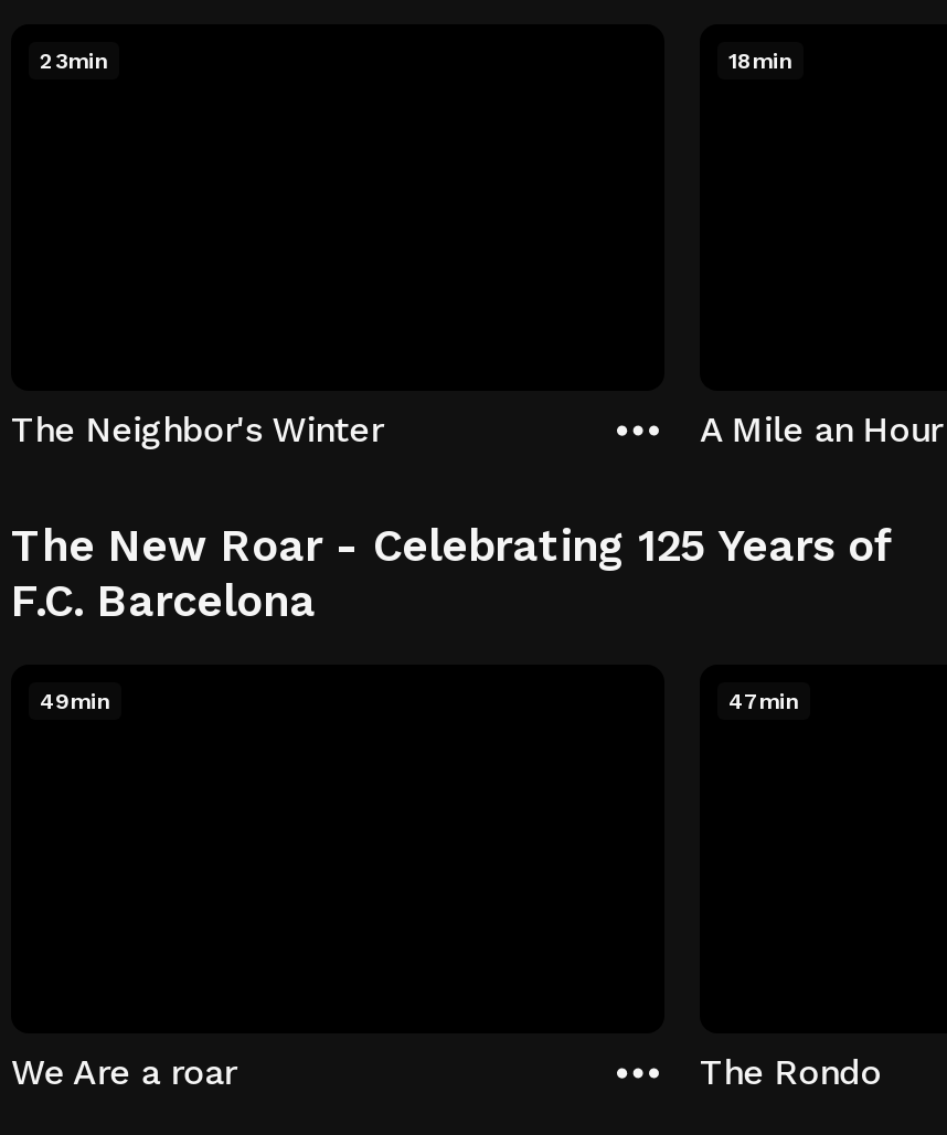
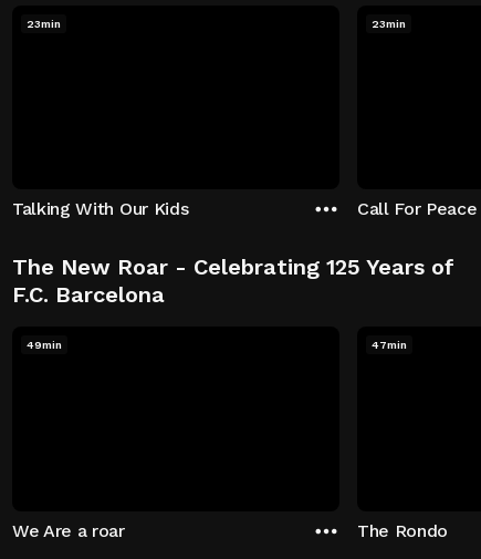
[728,47,792,72] 18min -> [372,17,406,29] 23min
[11,409,383,450] The Neighbor's Winter -> [12,198,188,219] Talking With Our Kids
[700,409,941,450] A Mile an Hour -> [357,198,477,219] Call For Peace

